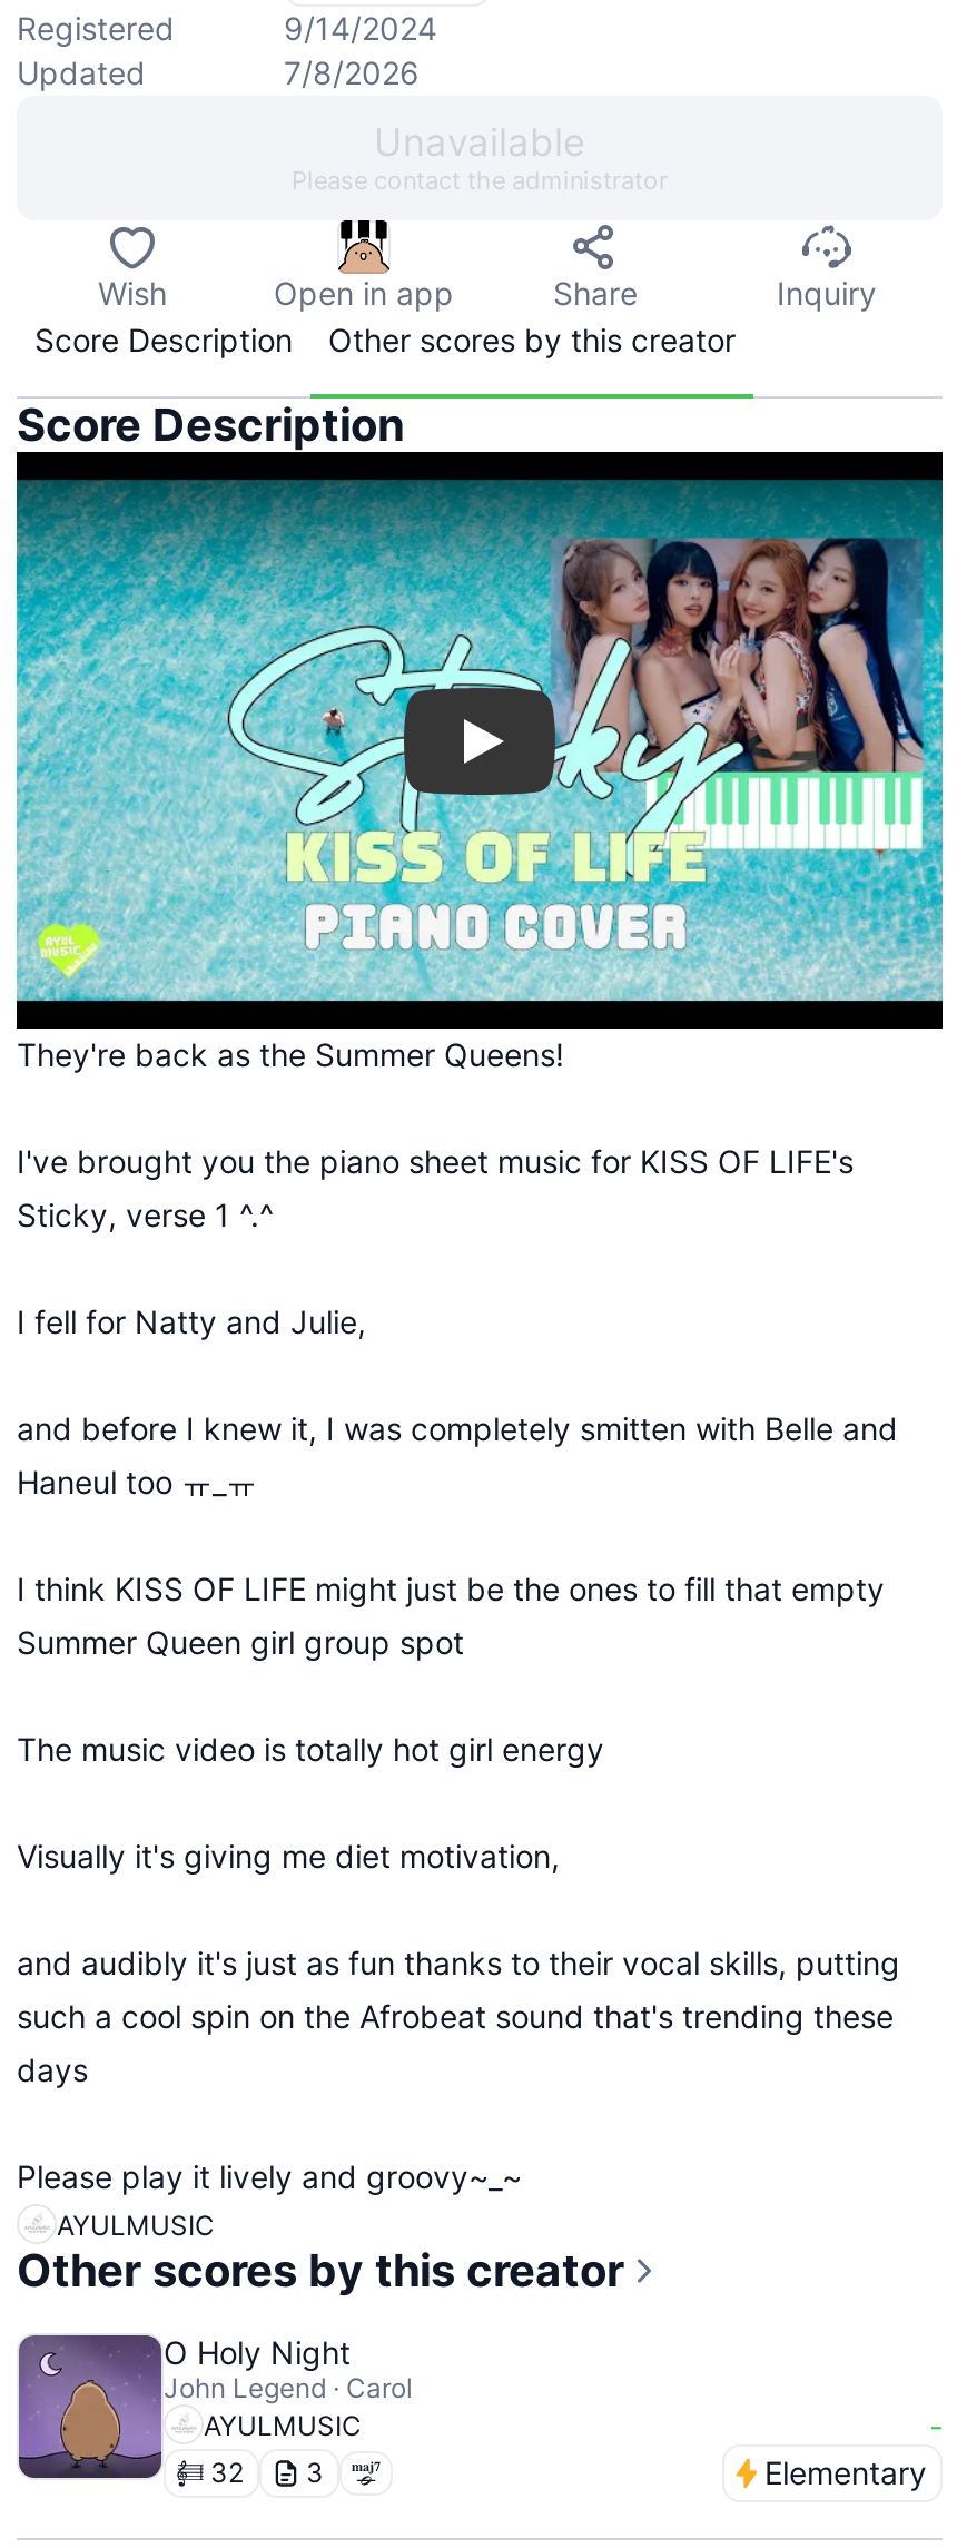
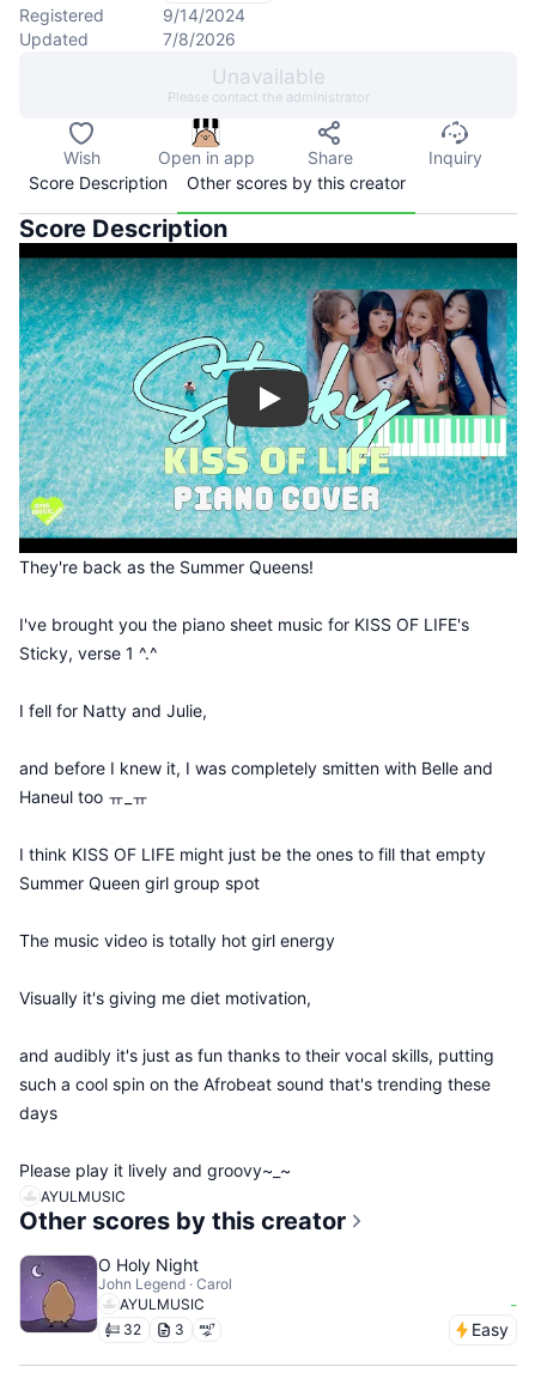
[764,2453,927,2491] Elementary -> [472,1319,509,1339] Easy

